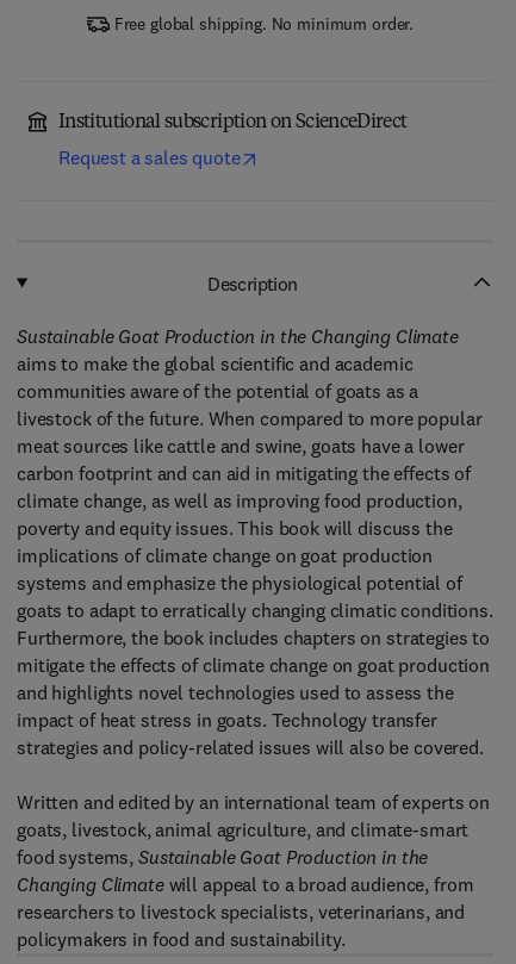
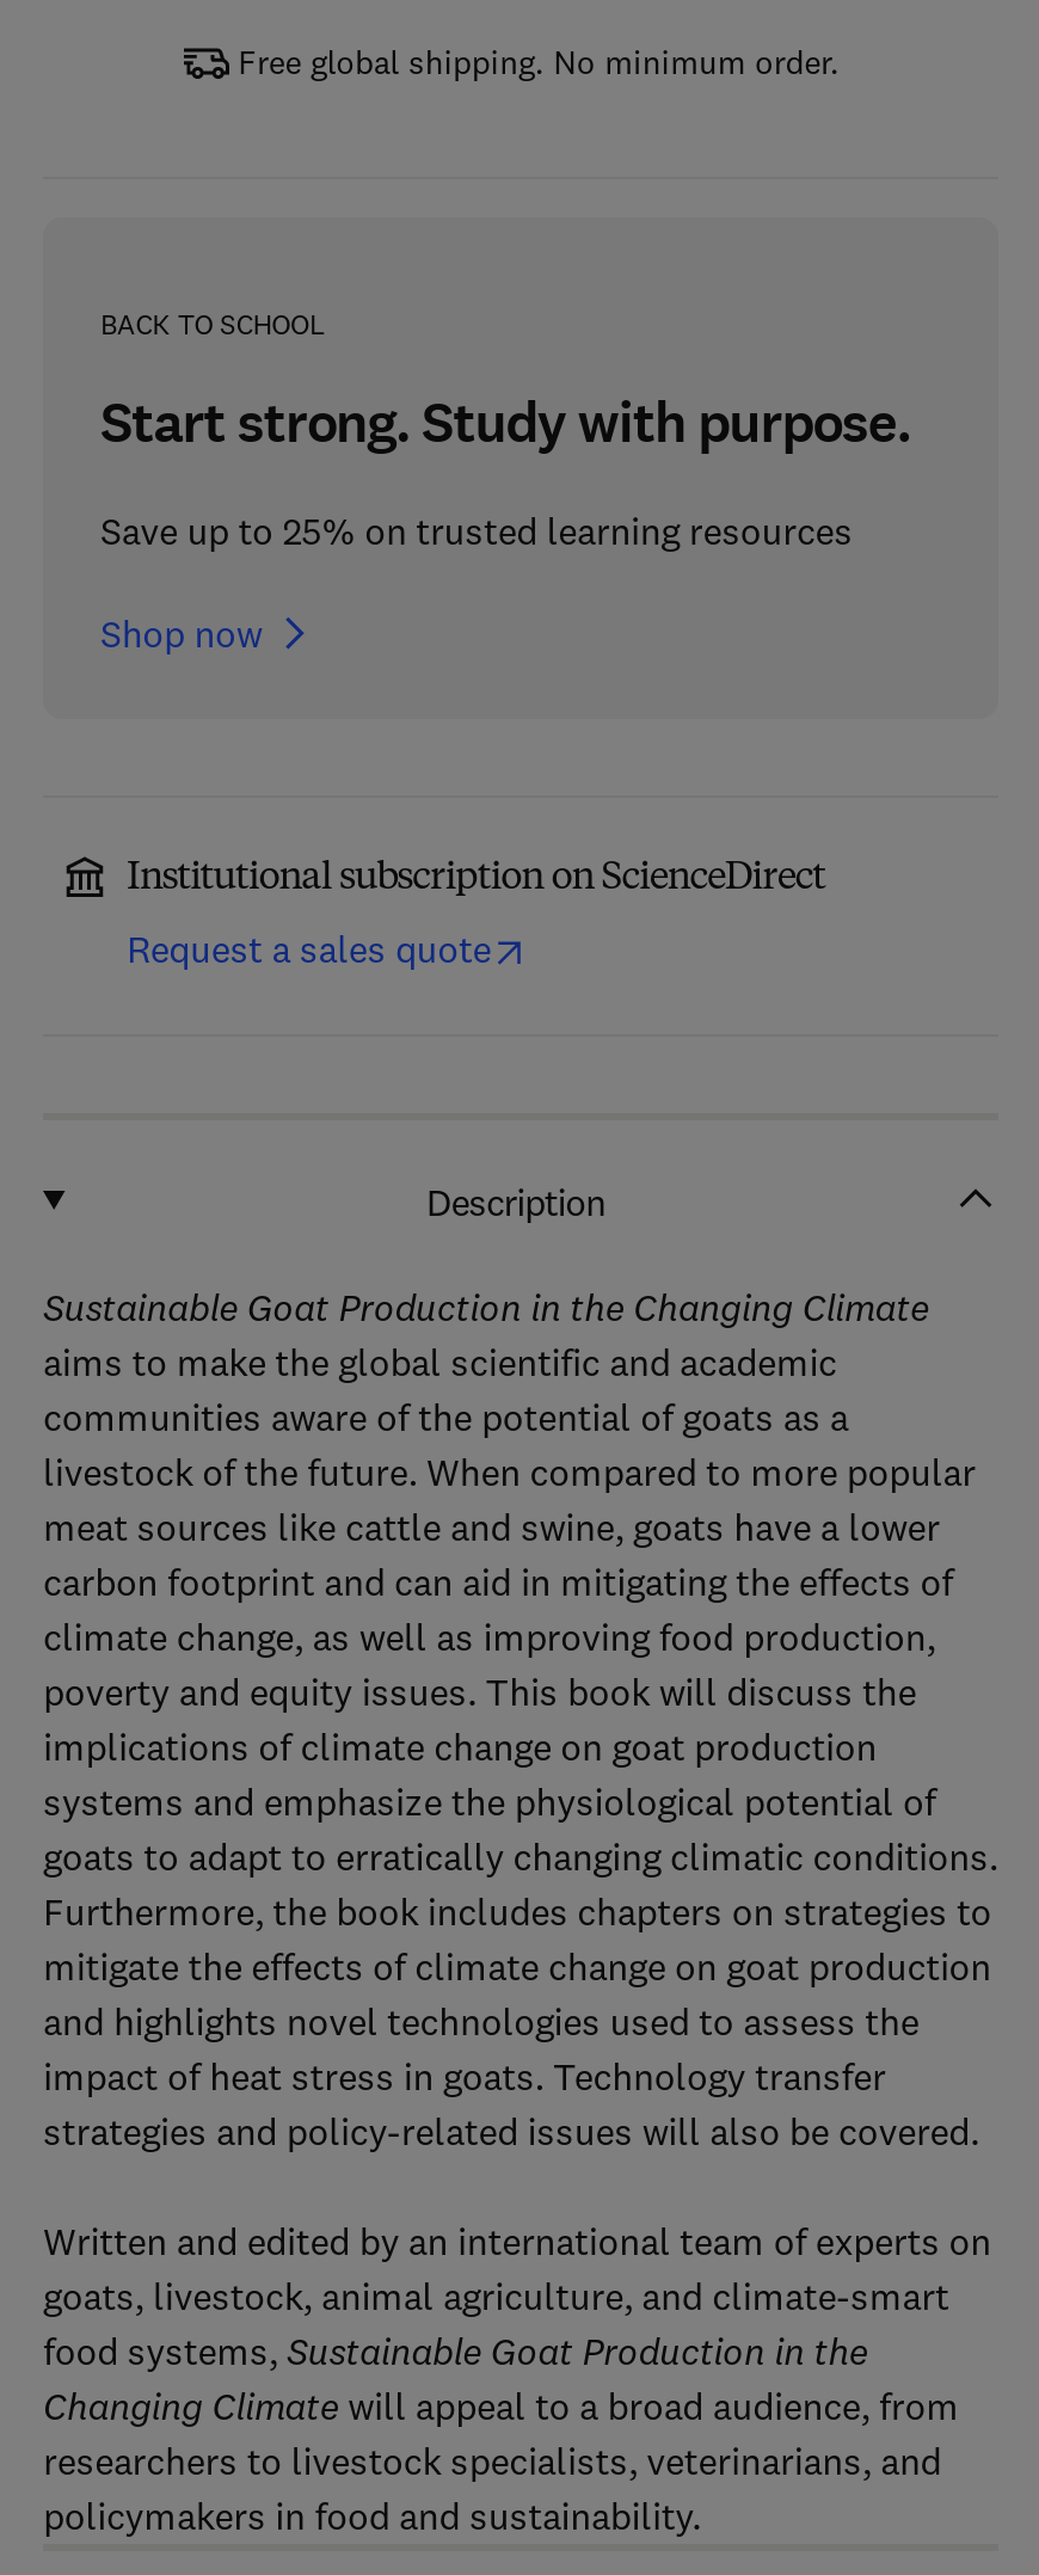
none -> [100,306,911,657] BACK TO SCHOOL | Start strong. Study with purpose. | Save up to 25% on trusted learning resources | Shop now

